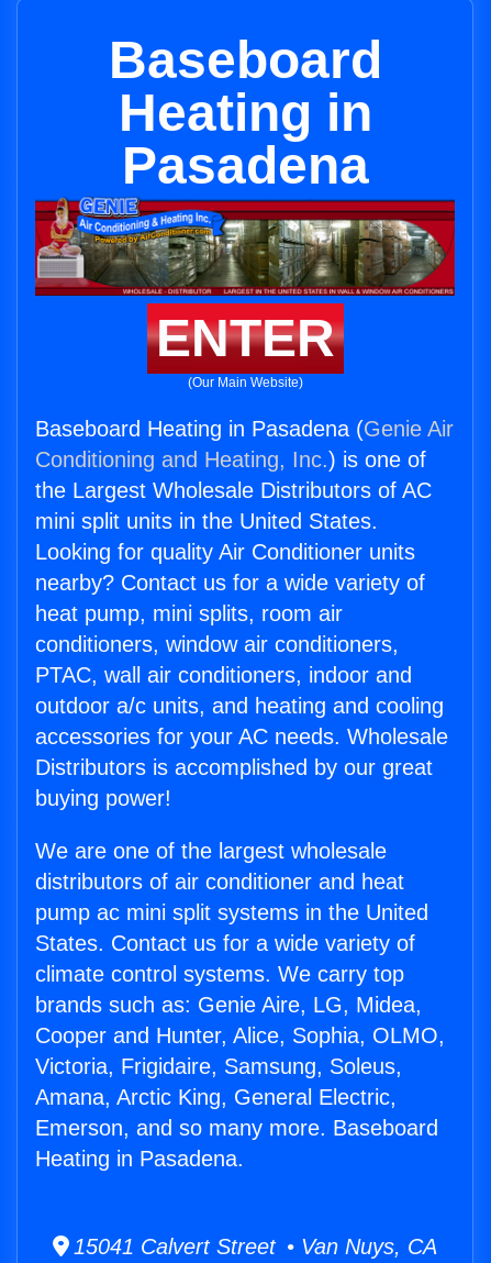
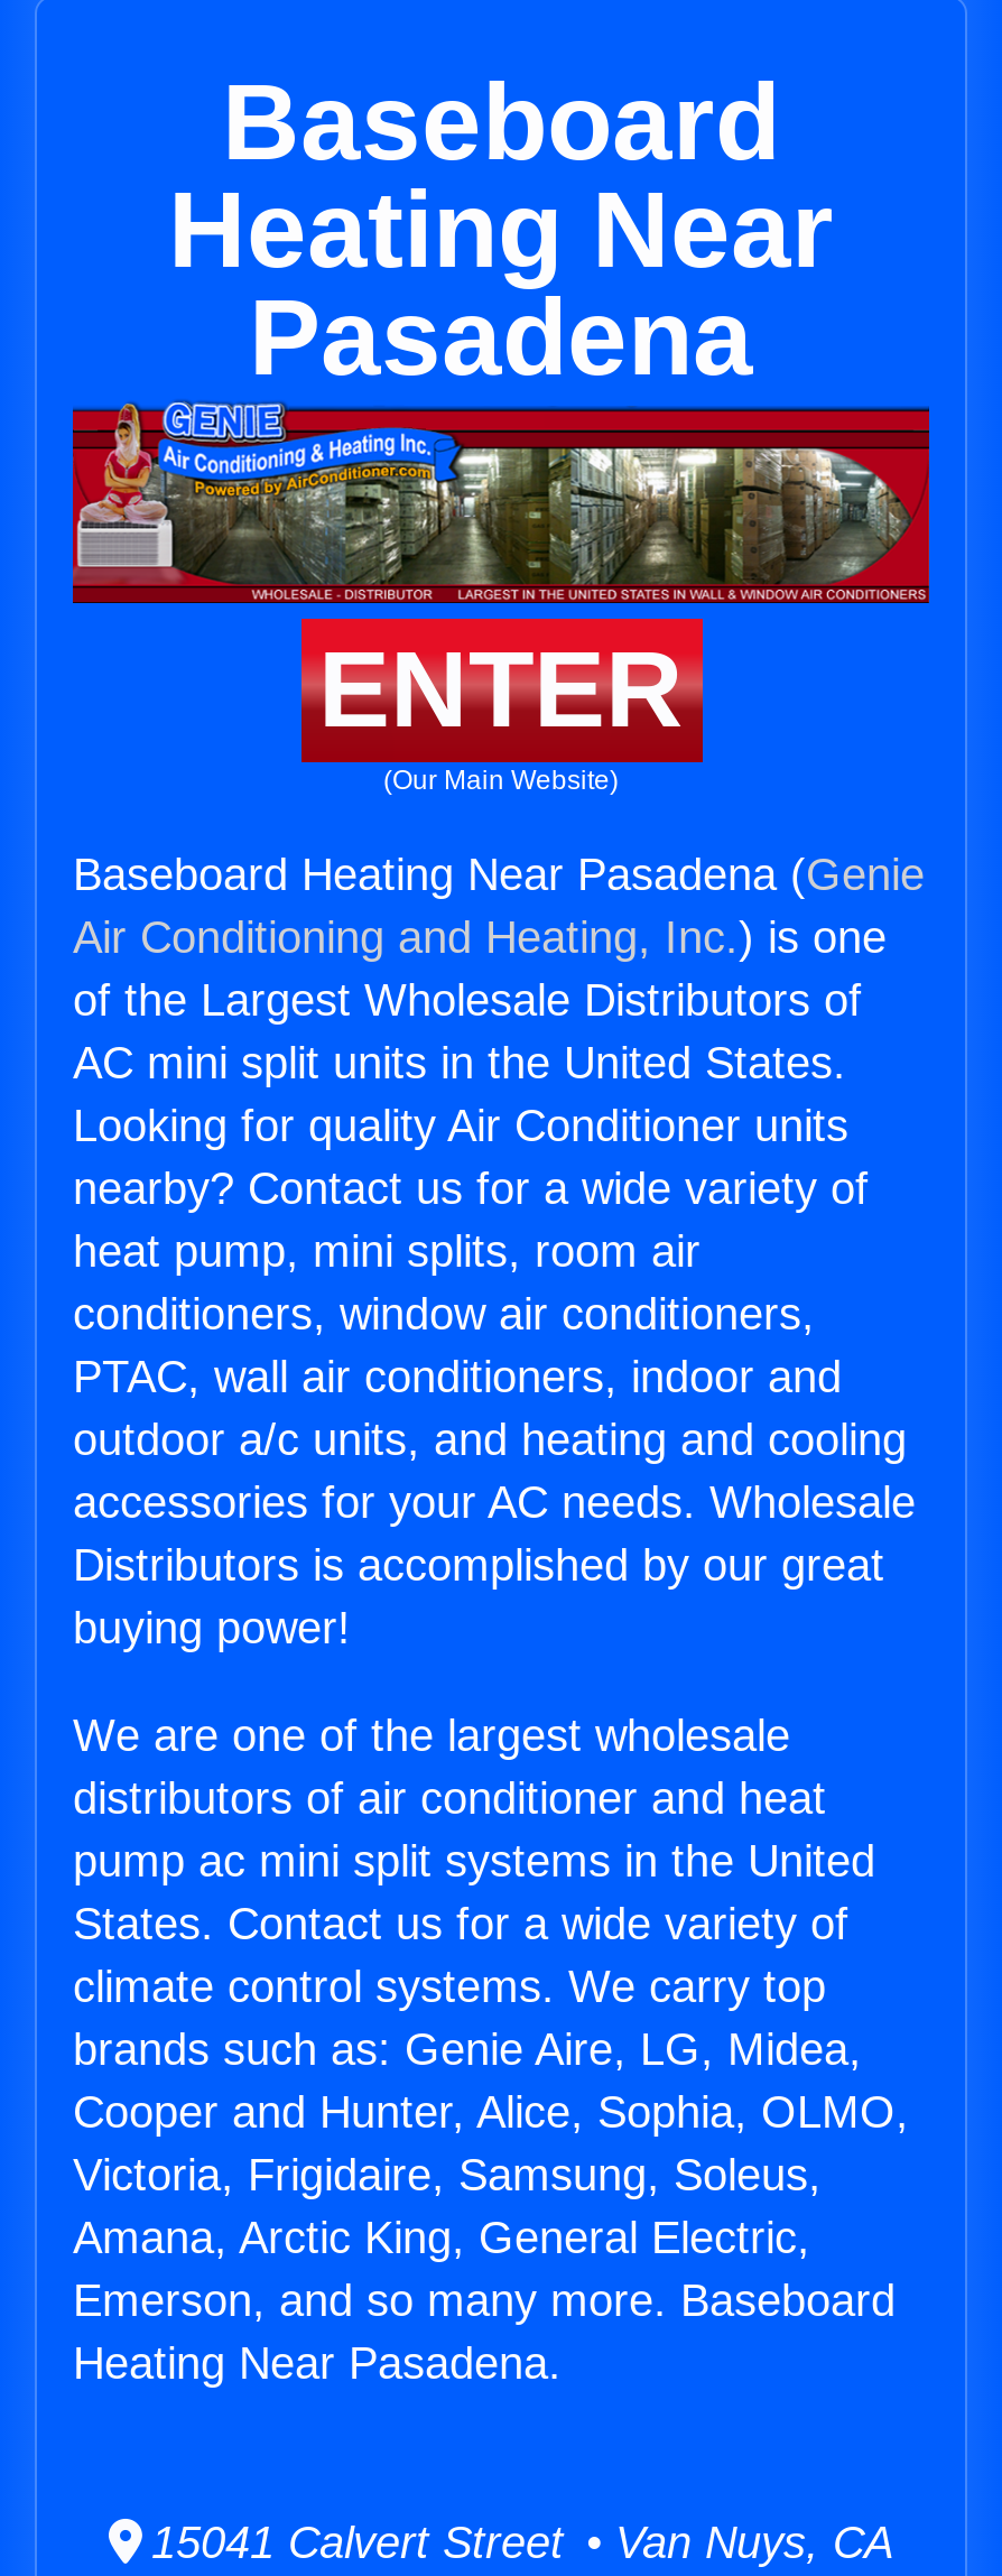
[118,84,372,142] Heating in -> [168,170,834,289] Heating Near
[35,417,454,533] Baseboard Heating in Pasadena (Genie Air | Conditioning and Heating, Inc.) is one of | the Largest Wholesale Distributors of AC | mini split units in the United States. -> [73,850,925,1088] Baseboard Heating Near Pasadena (Genie | Air Conditioning and Heating, Inc.) is one | of the Largest Wholesale Distributors of | AC mini split units in the United States.
[35,1147,244,1171] Heating in Pasadena. -> [73,2339,562,2388] Heating Near Pasadena.

